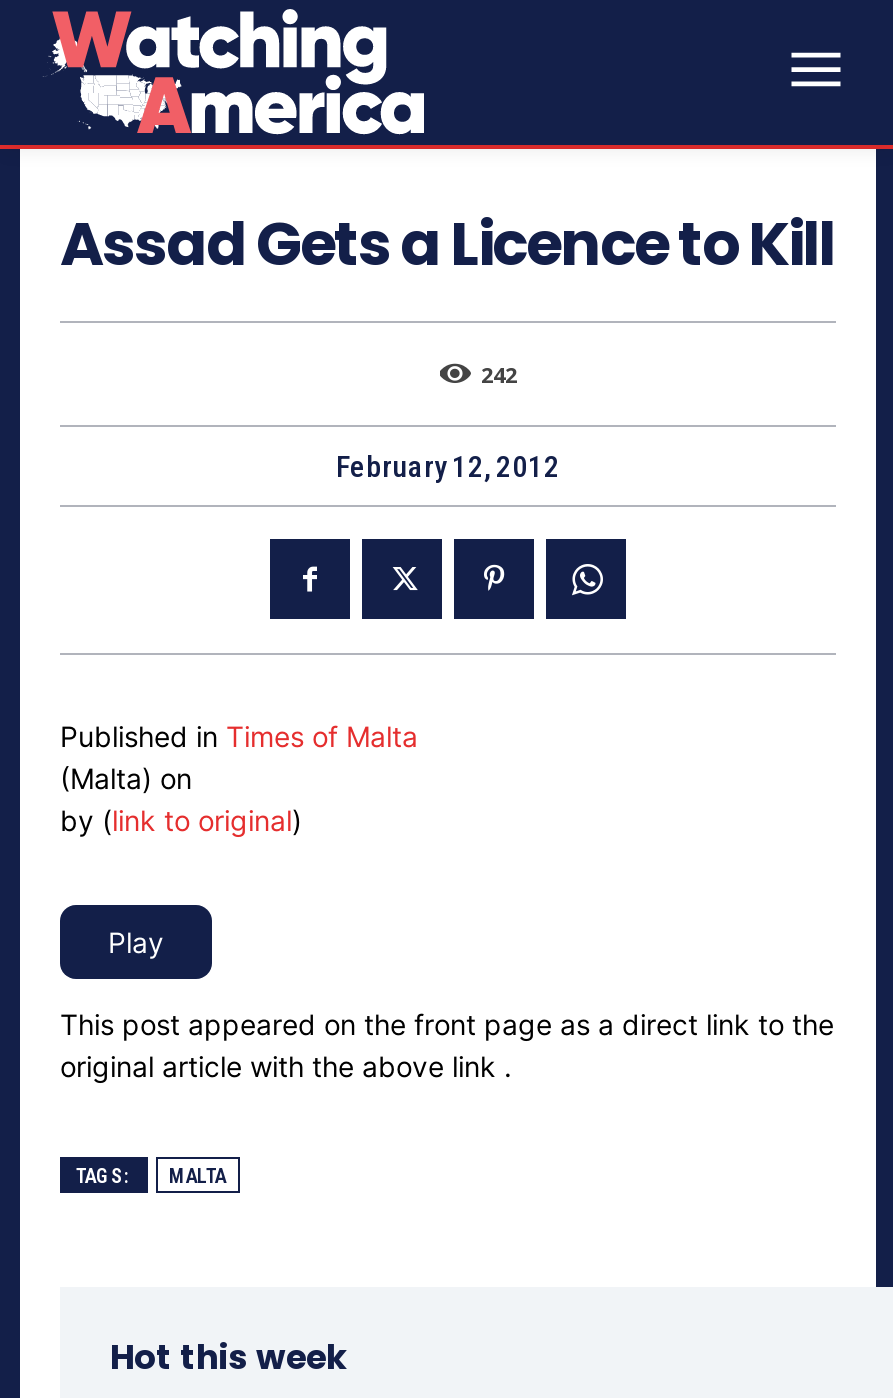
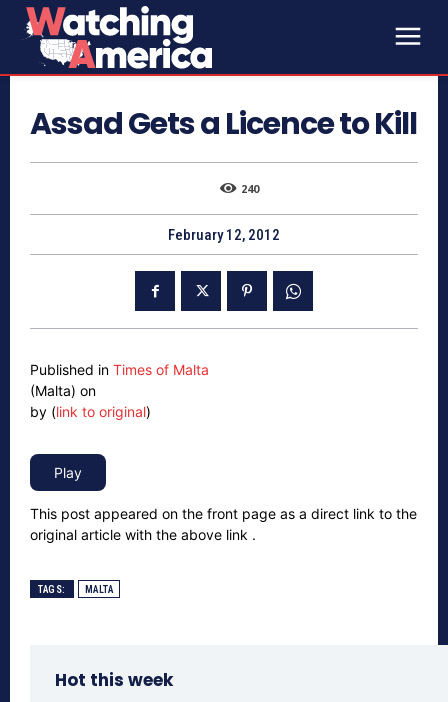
[481,359,517,389] 242 -> [240,181,258,196] 240

